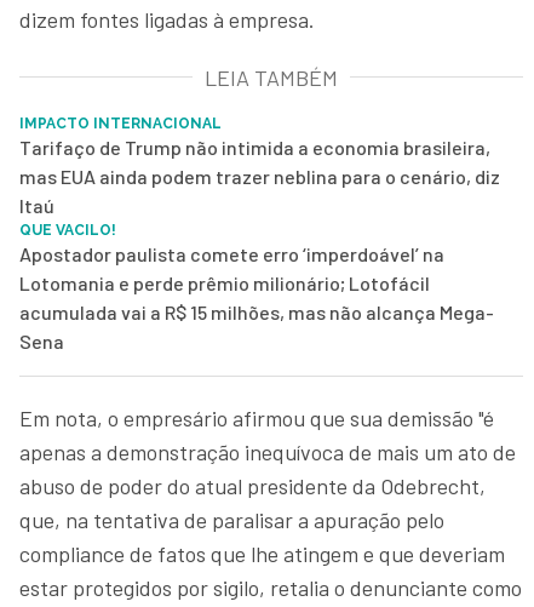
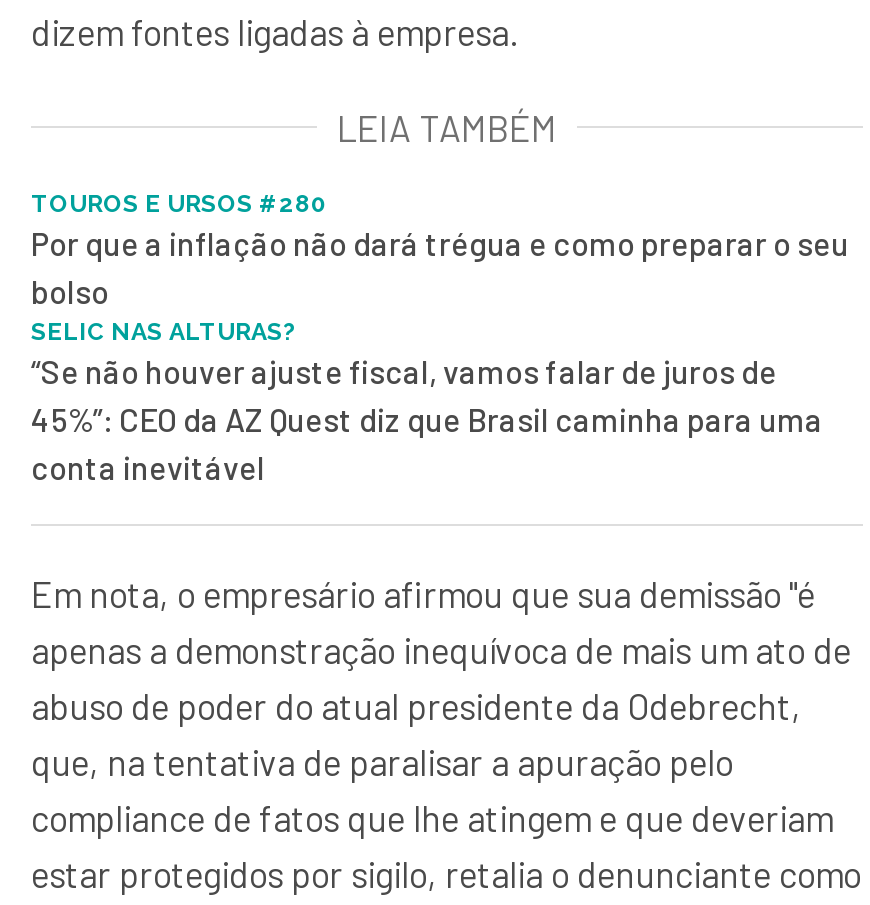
[19,115,500,352] IMPACTO INTERNACIONAL | Tarifaço de Trump não intimida a economia brasileira, | mas EUA ainda podem trazer neblina para o cenário, diz | Itaú | QUE VACILO! | Apostador paulista comete erro ‘imperdoável’ na | Lotomania e perde prêmio milionário; Lotofácil | acumulada vai a R$ 15 milhões, mas não alcança Mega- | Sena -> [31,190,849,486] TOUROS E URSOS #280 | Por que a inflação não dará trégua e como preparar o seu | bolso | SELIC NAS ALTURAS? | “Se não houver ajuste fiscal, vamos falar de juros de | 45%”: CEO da AZ Quest diz que Brasil caminha para uma | conta inevitável

